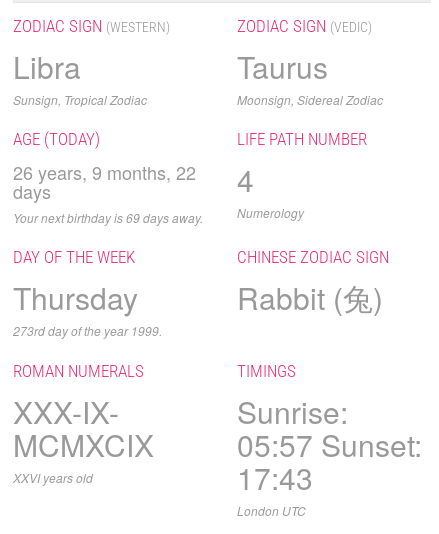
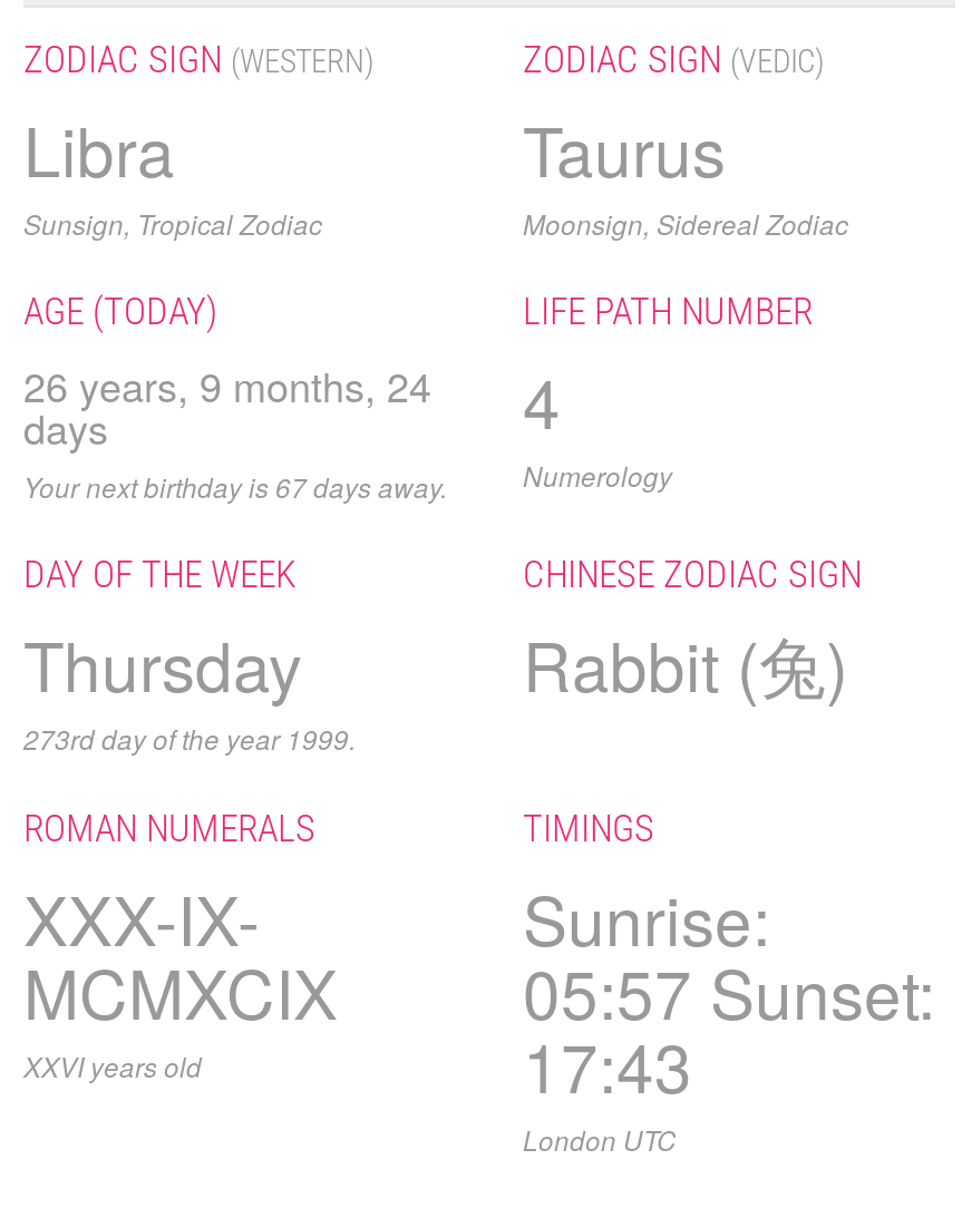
[13,158,254,201] 26 years, 9 months, 22 4 -> [23,353,561,449] 26 years, 9 months, 24 4
[13,209,203,226] Your next birthday is 69 days away. -> [23,467,447,505] Your next birthday is 67 days away.

